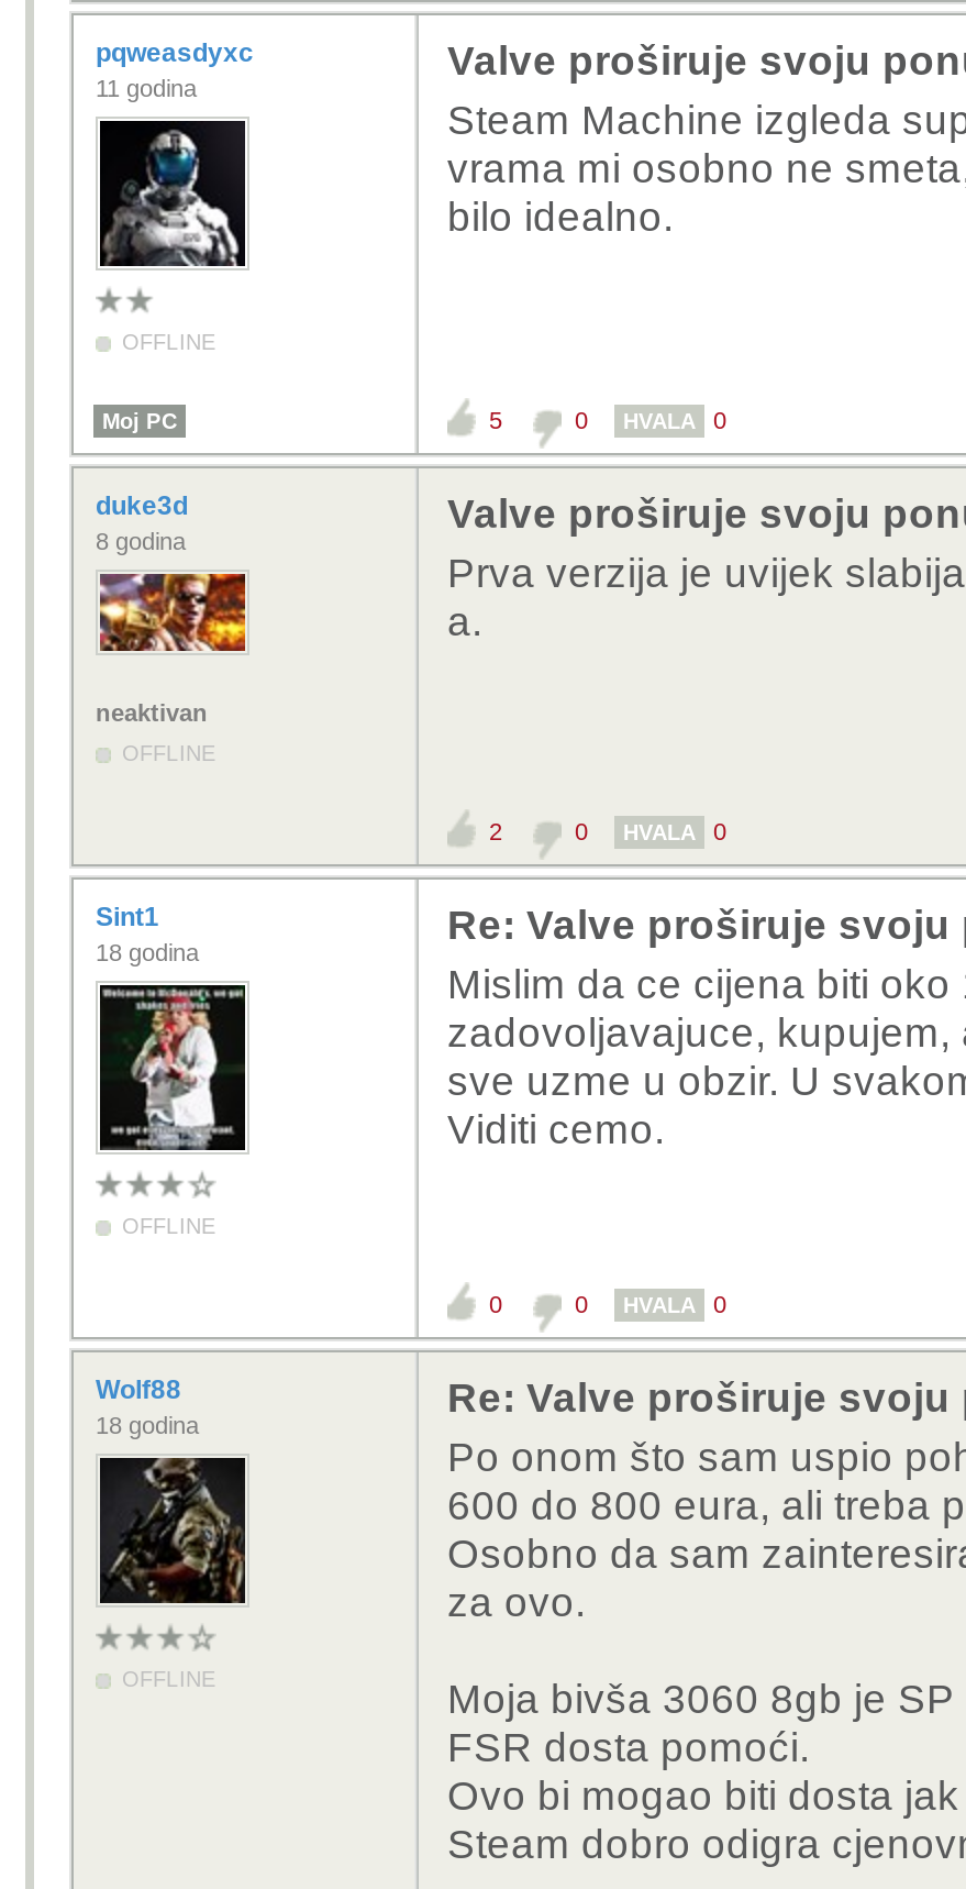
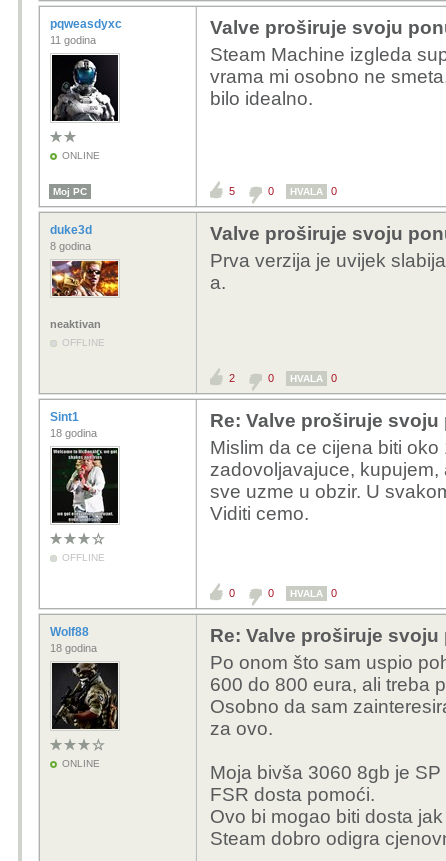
[122,330,216,354] OFFLINE -> [62,150,100,161] ONLINE
[122,1667,216,1691] OFFLINE -> [62,758,100,769] ONLINE

